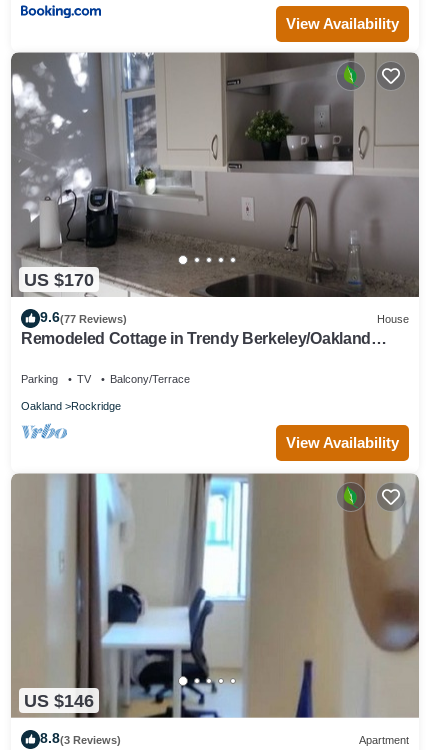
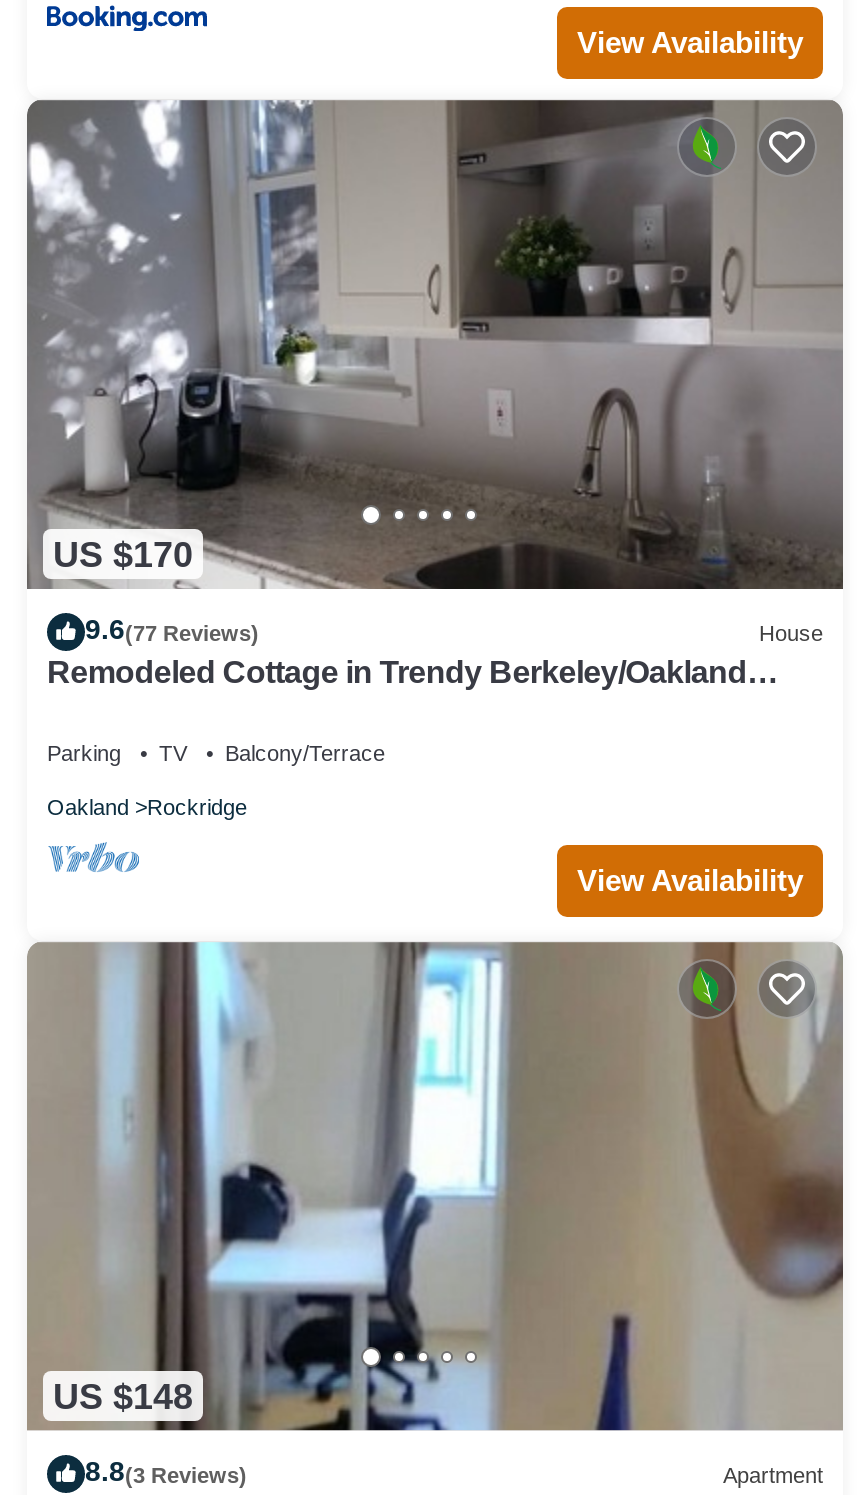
[24,690,94,710] US $146 -> [53,1376,193,1416] US $148

